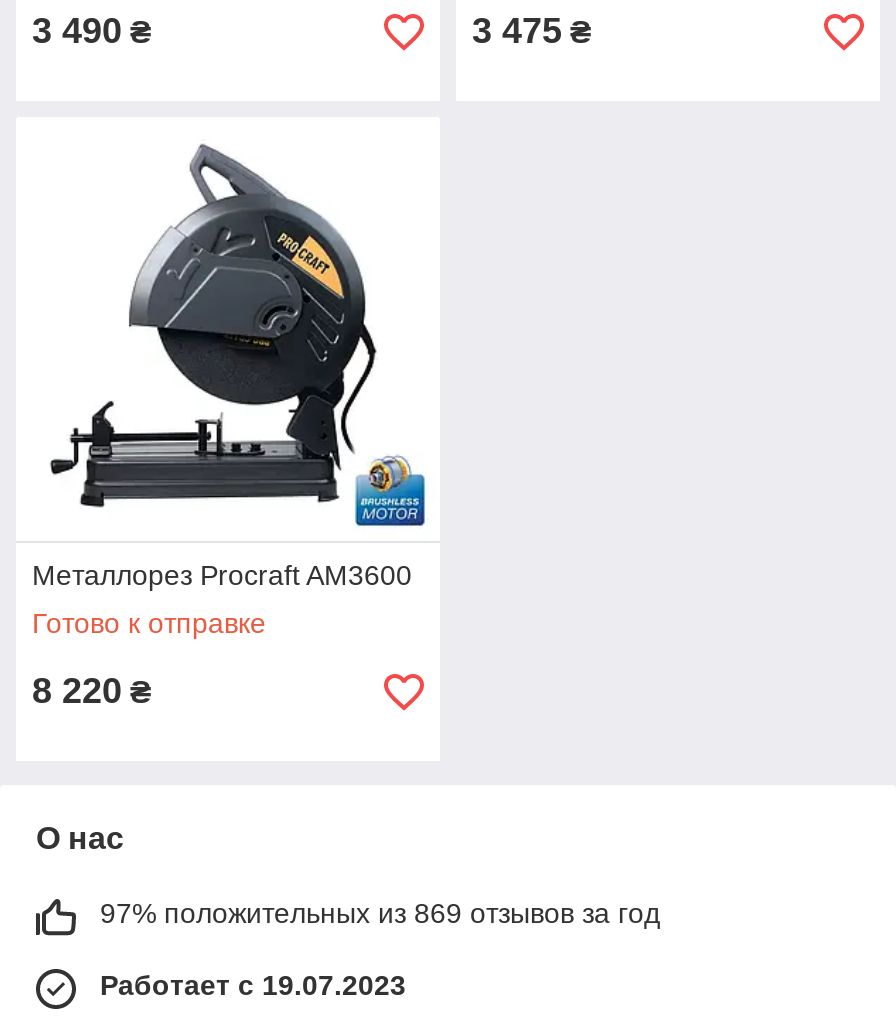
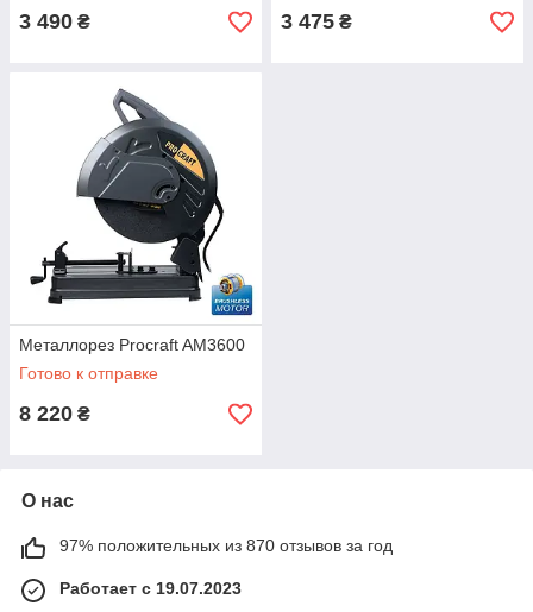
[100,897,660,929] 97% положительных из 869 отзывов за год -> [59,536,393,555] 97% положительных из 870 отзывов за год

